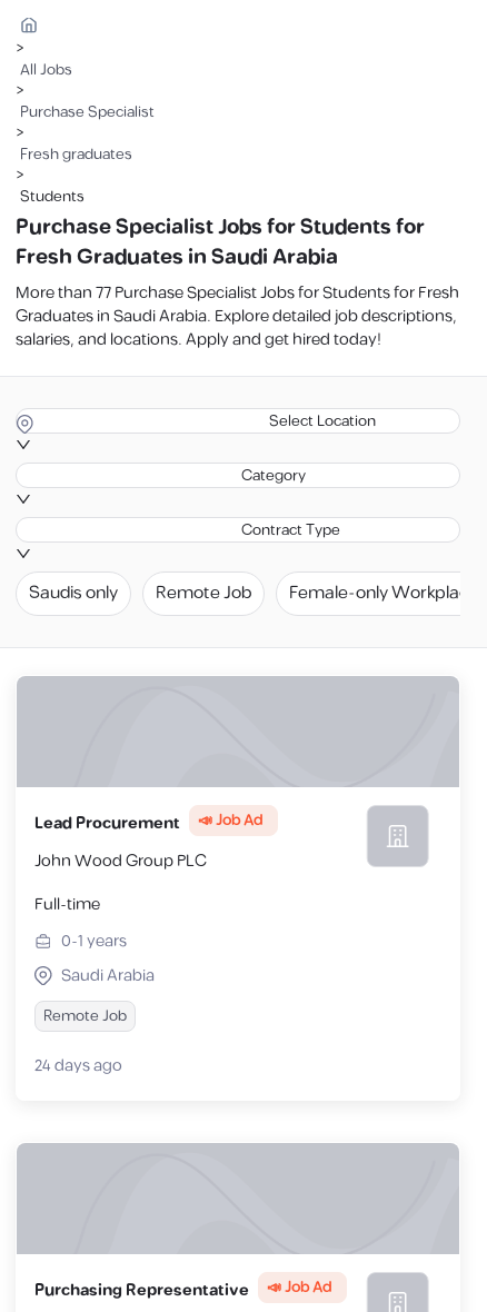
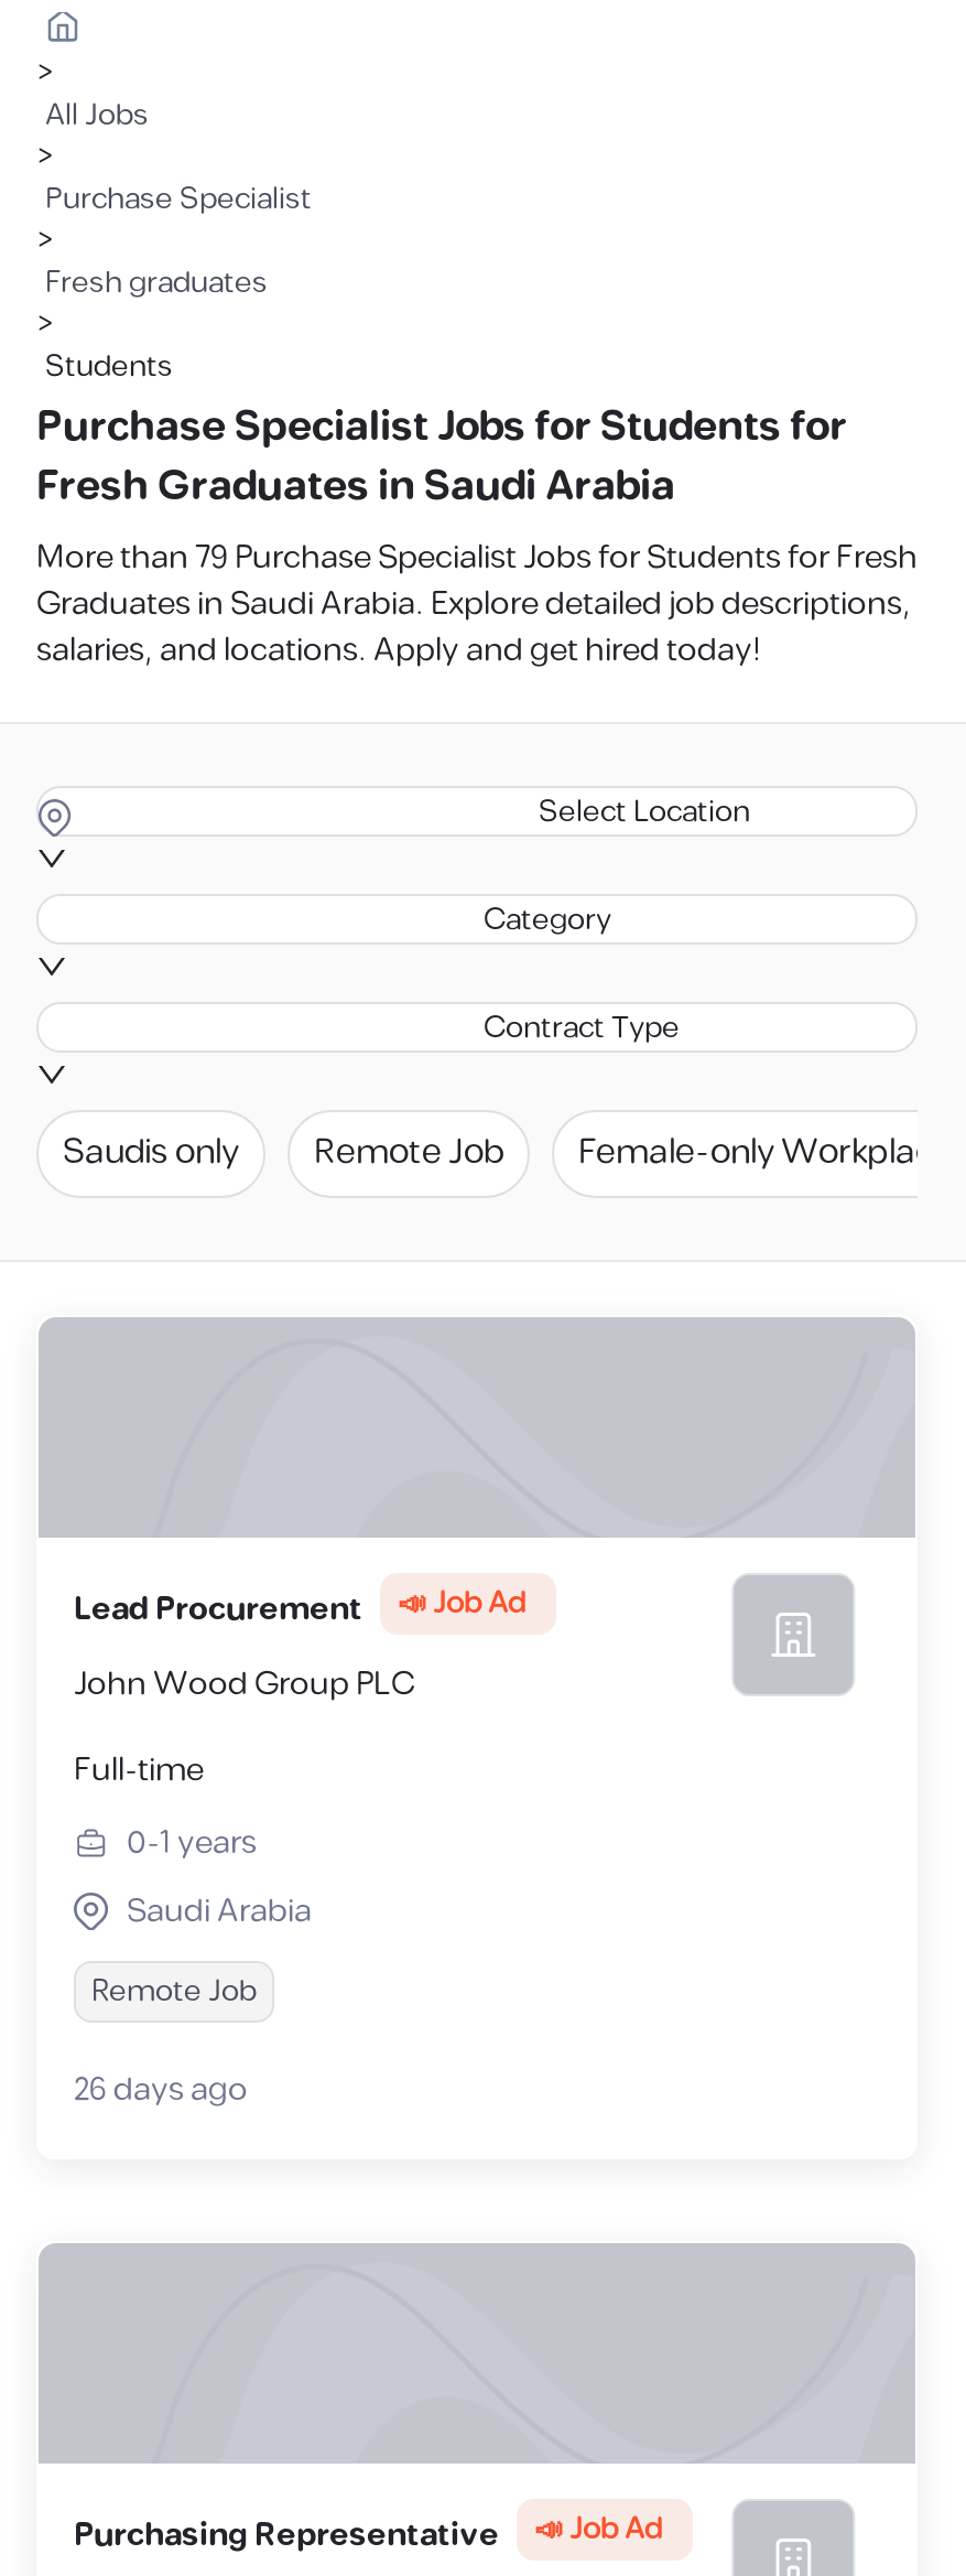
[16,280,459,306] More than 77 Purchase Specialist Jobs for Students for Fresh -> [36,532,918,583] More than 79 Purchase Specialist Jobs for Students for Fresh
[34,1053,122,1079] 24 days ago -> [74,2065,248,2115] 26 days ago

